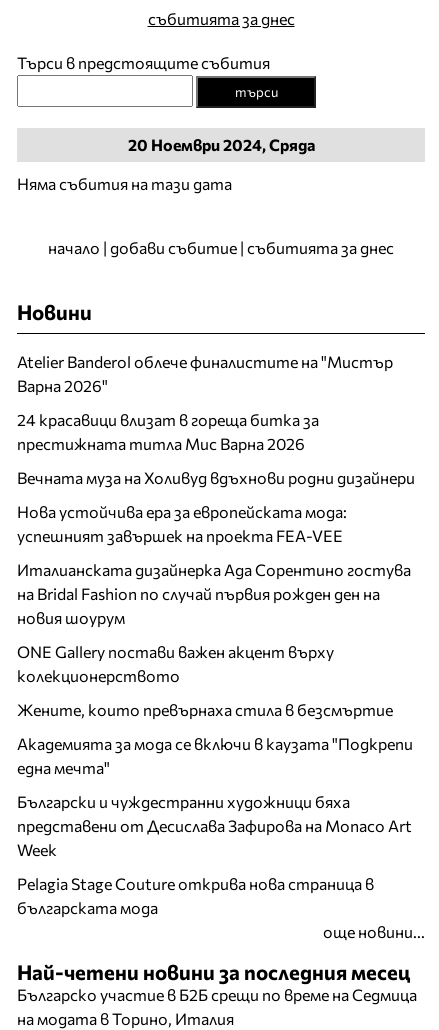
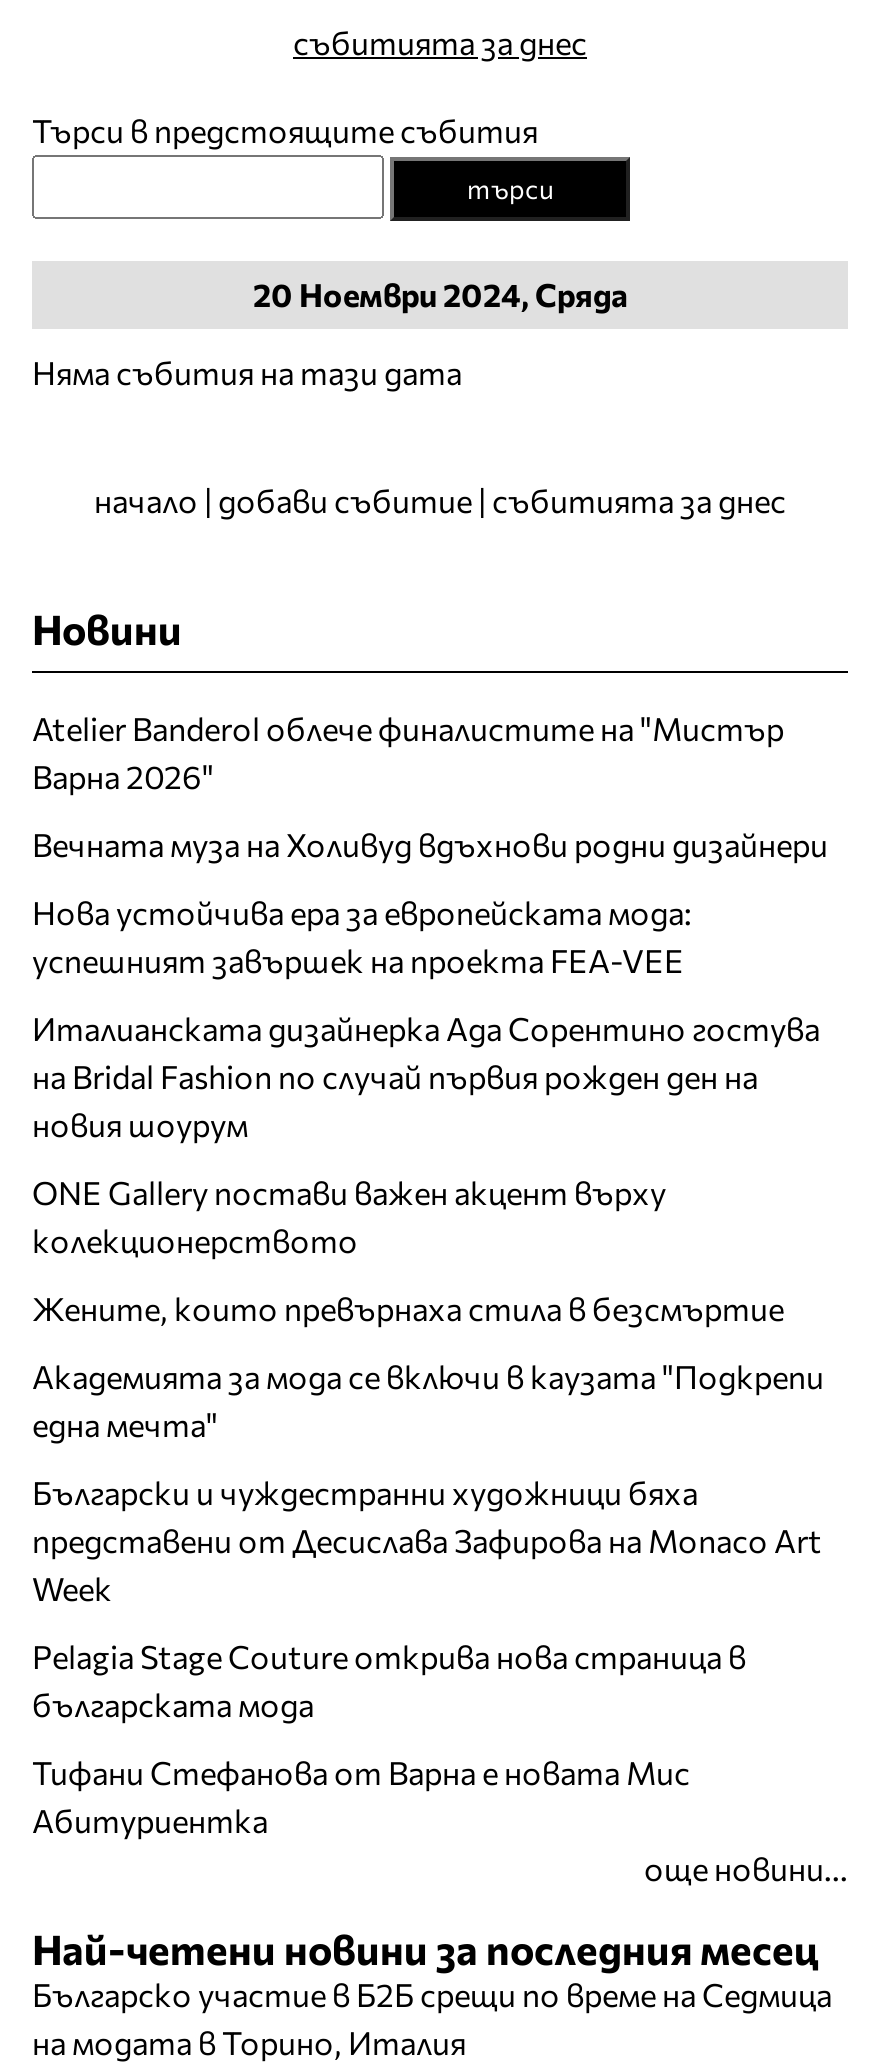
[17,410,319,453] 24 красавици влизат в гореща битка за | престижната титла Мис Варна 2026 -> none
moved [17,468,415,917] -> [32,825,828,1723]: Вечната муза на Холивуд вдъхнови родни дизайнери | Нова устойчива ера за европейската мода: | успешният завършек на проекта FEA-VEE | ... | Pelagia Stage Couture открива нова страница в | българската мода
none -> [32,1753,690,1839] Тифани Стефанова от Варна е новата Мис | Абитуриентка

